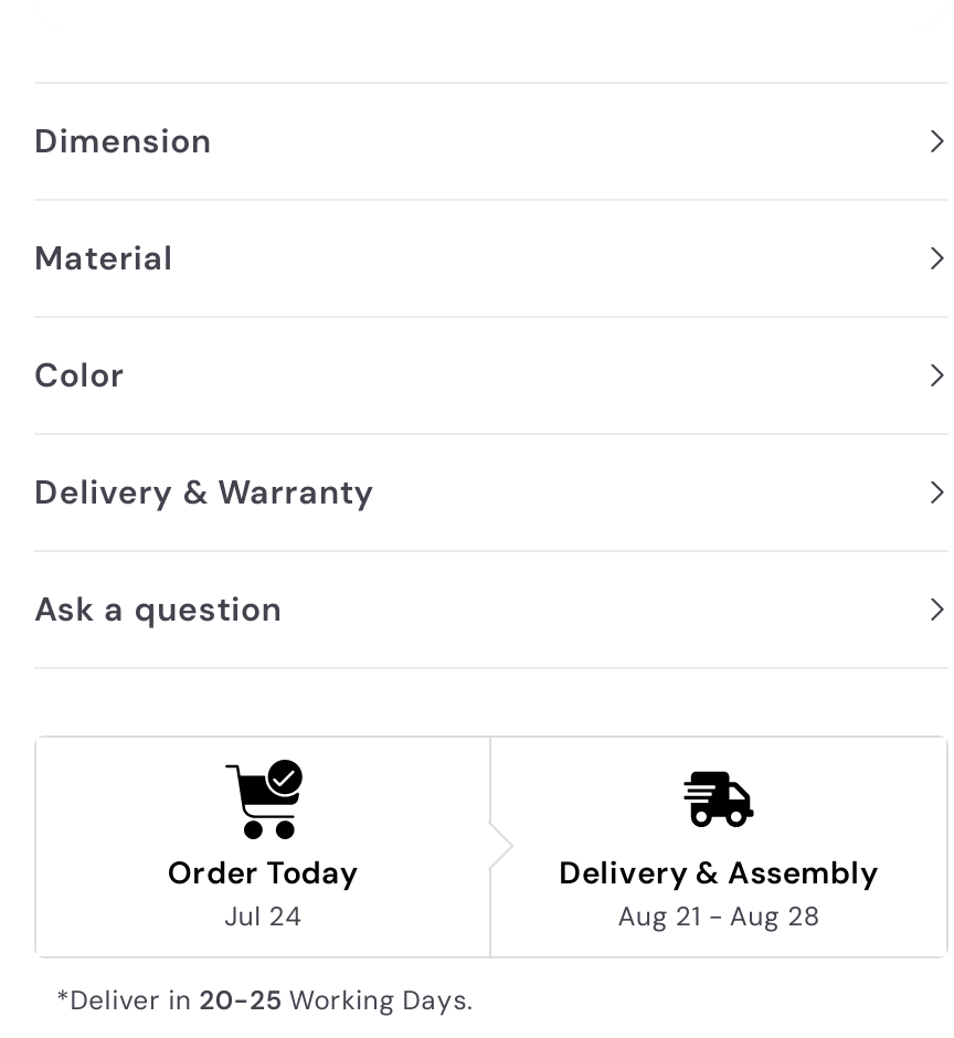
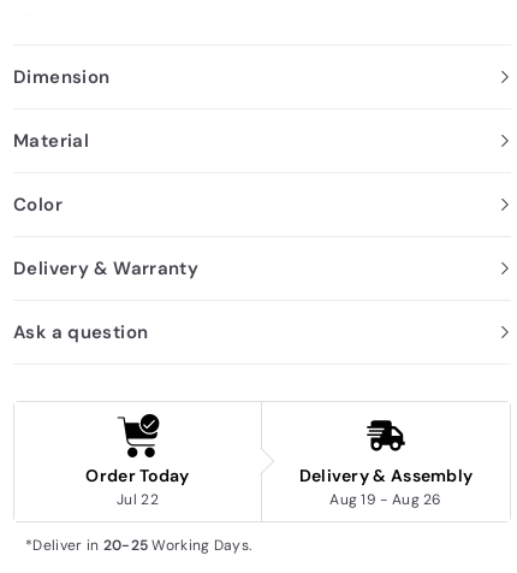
[224,898,301,933] Jul 24 -> [117,489,159,509] Jul 22
[618,898,820,933] Aug 21 - Aug 28 -> [330,489,442,509] Aug 19 - Aug 26

